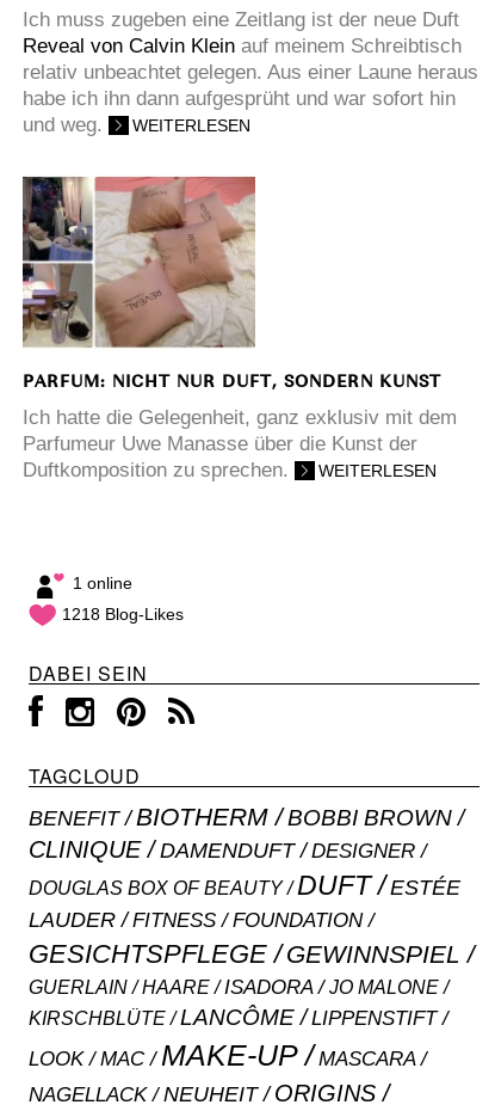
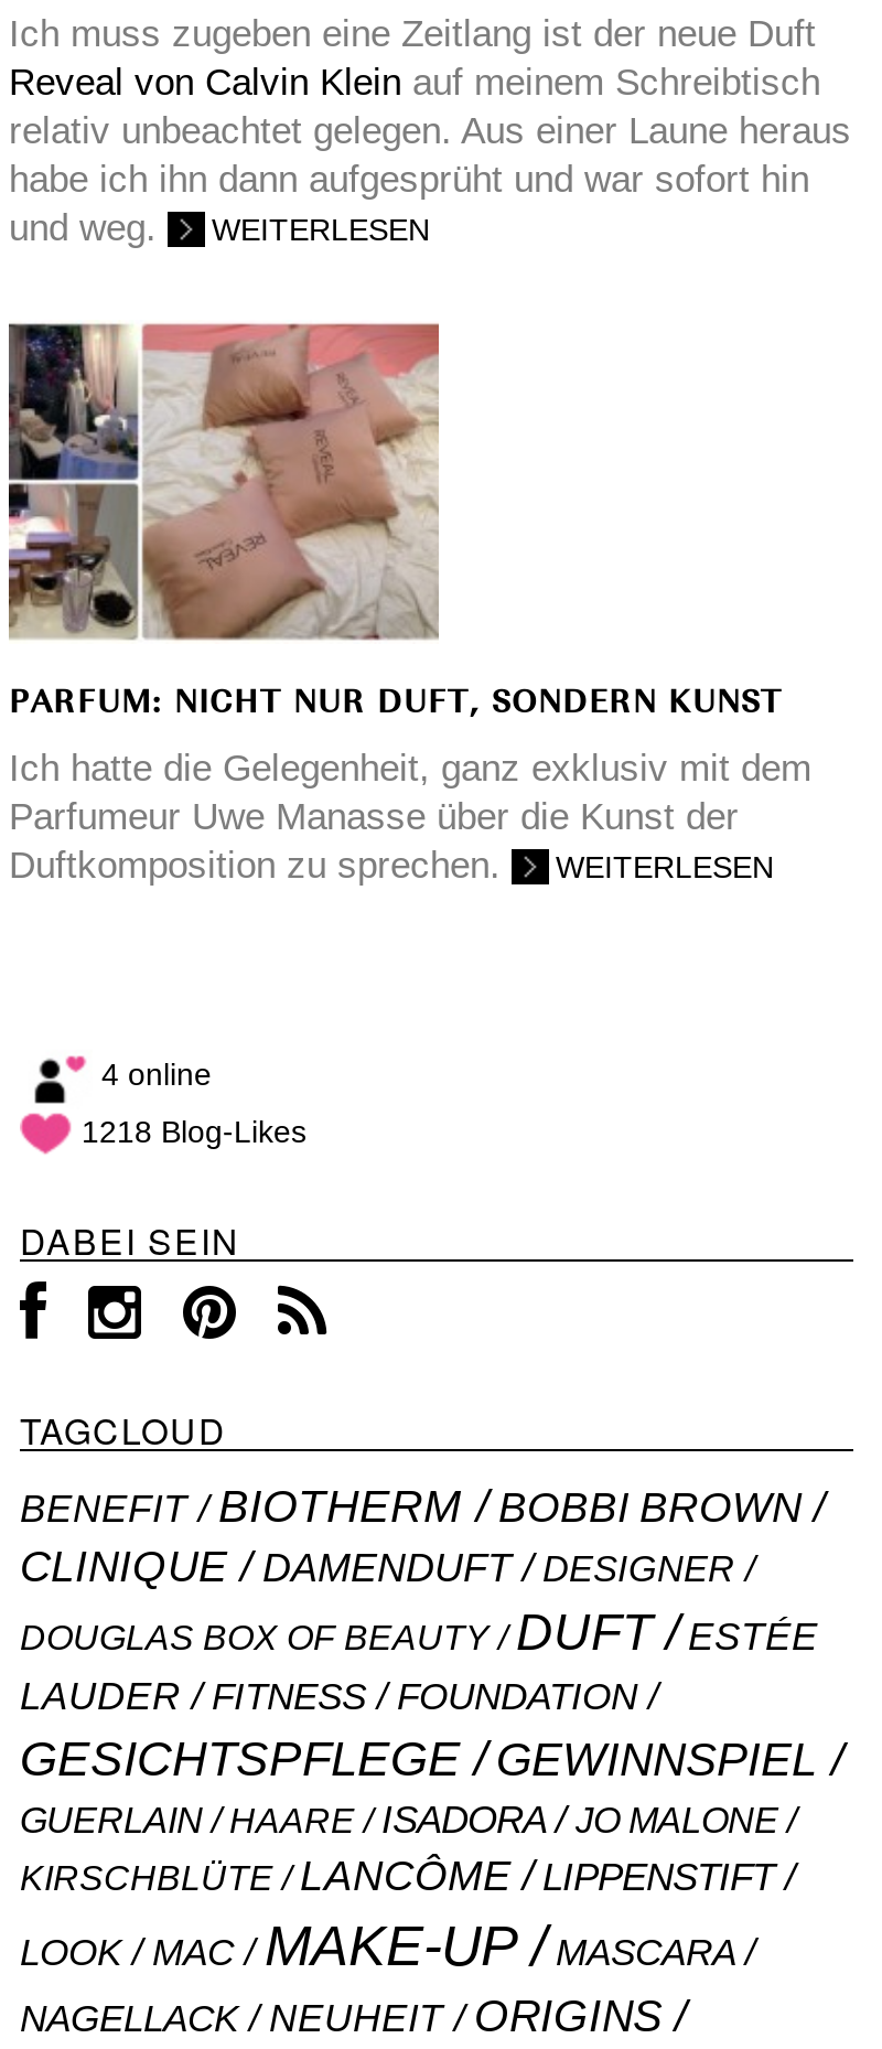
[68,573,132,592] 1 online -> [93,1056,212,1091] 4 online

